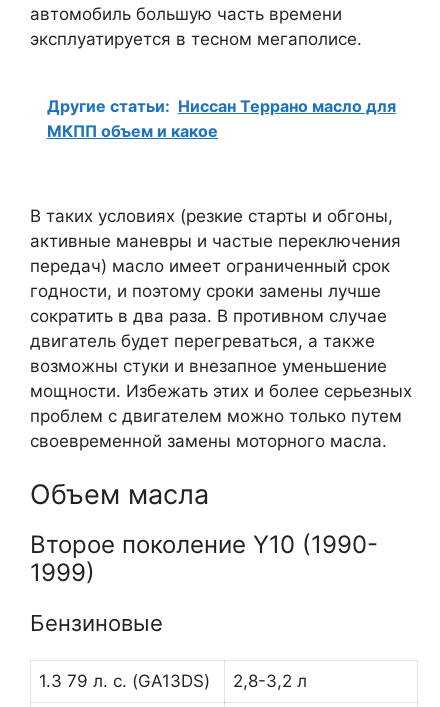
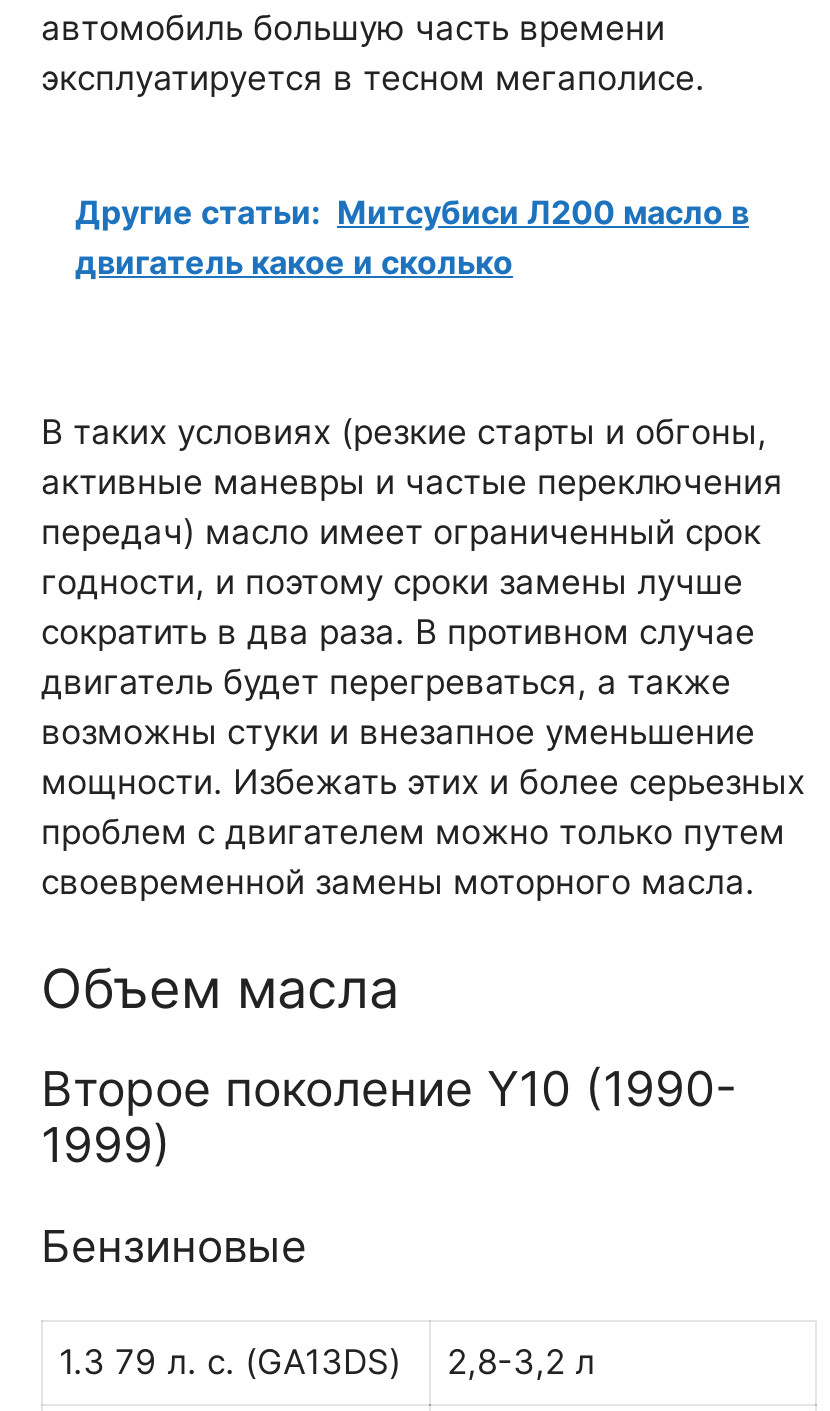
[47,96,396,116] Другие статьи: Ниссан Террано масло для -> [75,192,749,232] Другие статьи: Митсубиси Л200 масло в
[47,121,218,141] МКПП объем и какое -> [75,242,513,282] двигатель какое и сколько

